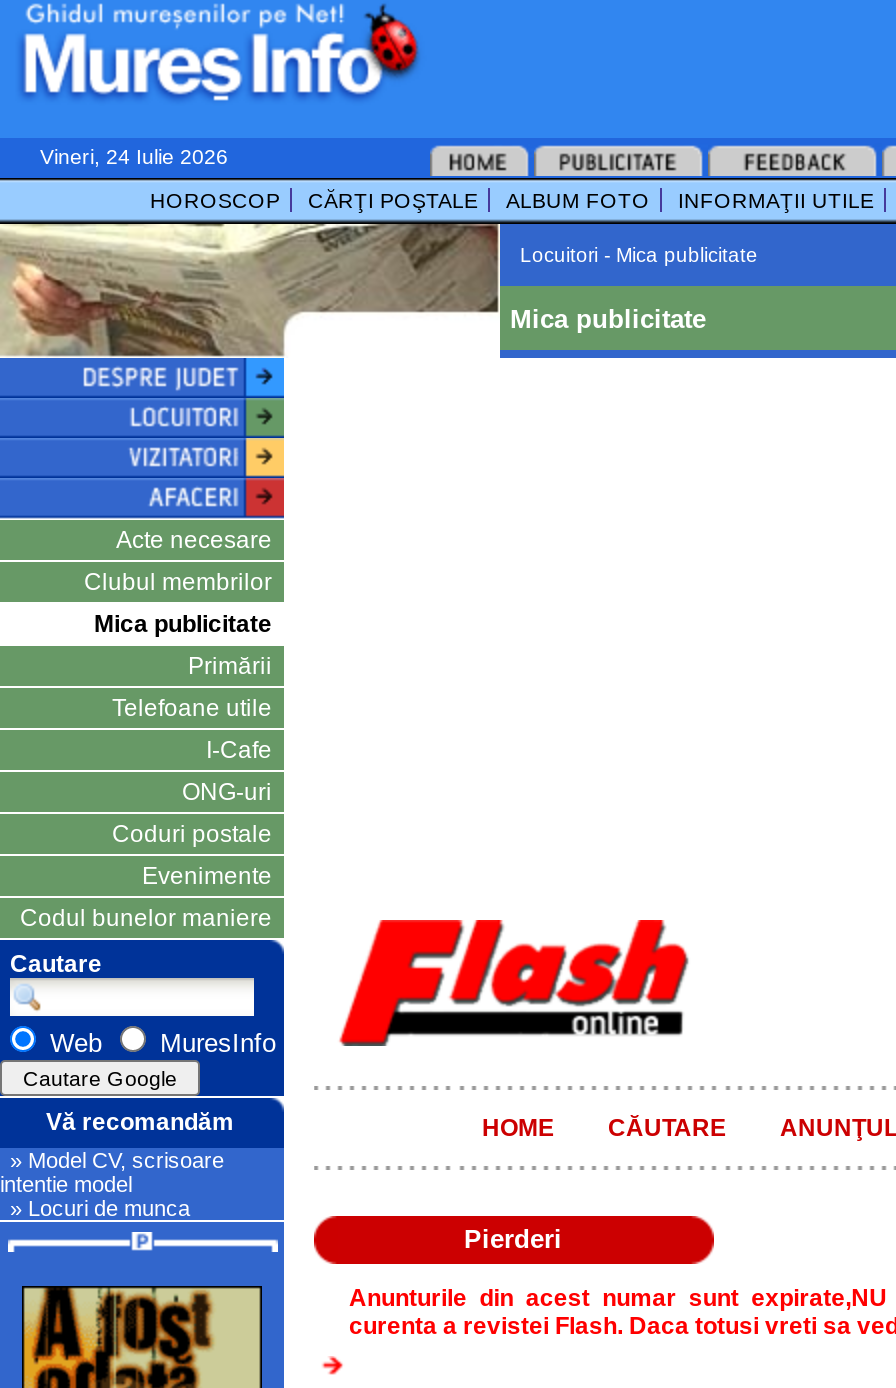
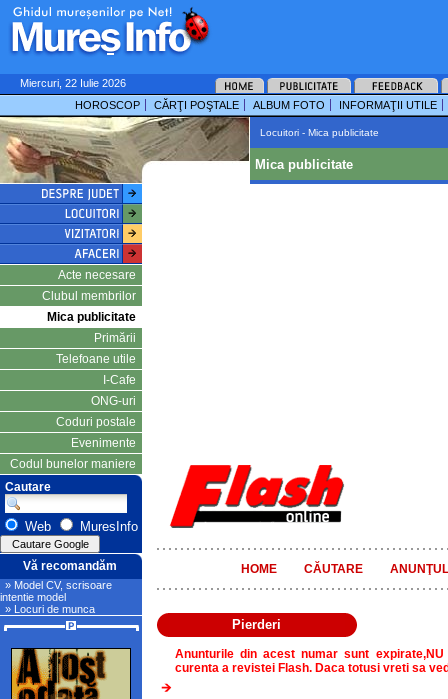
[40,144,228,168] Vineri, 24 Iulie 2026 -> [20,77,126,89] Miercuri, 22 Iulie 2026

